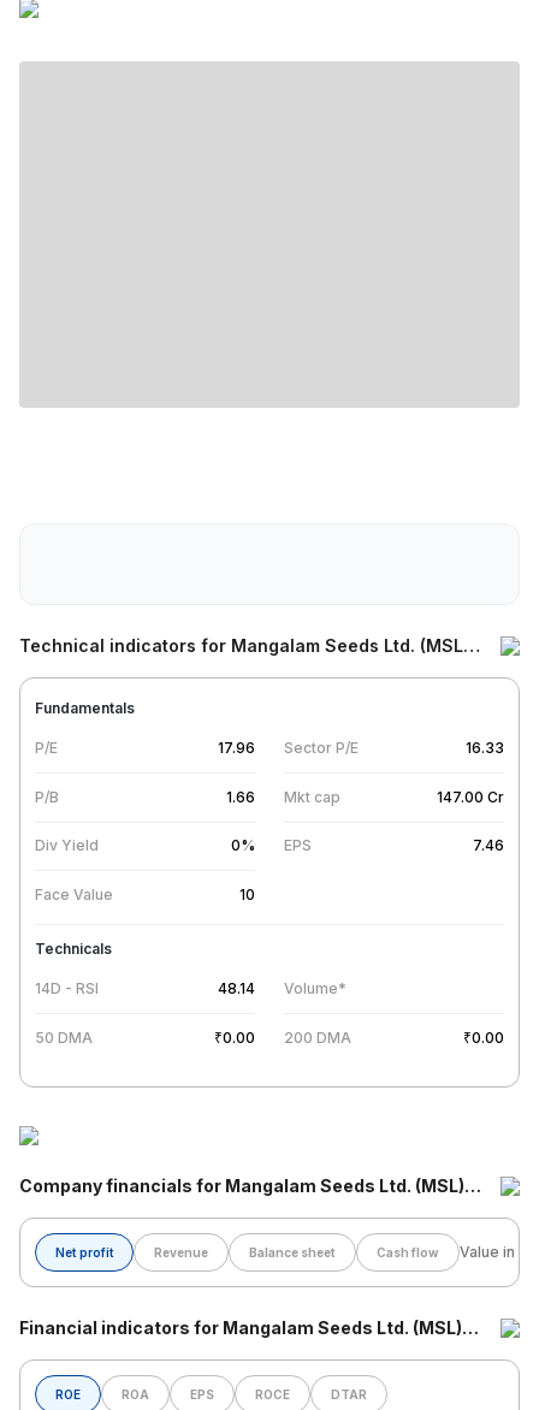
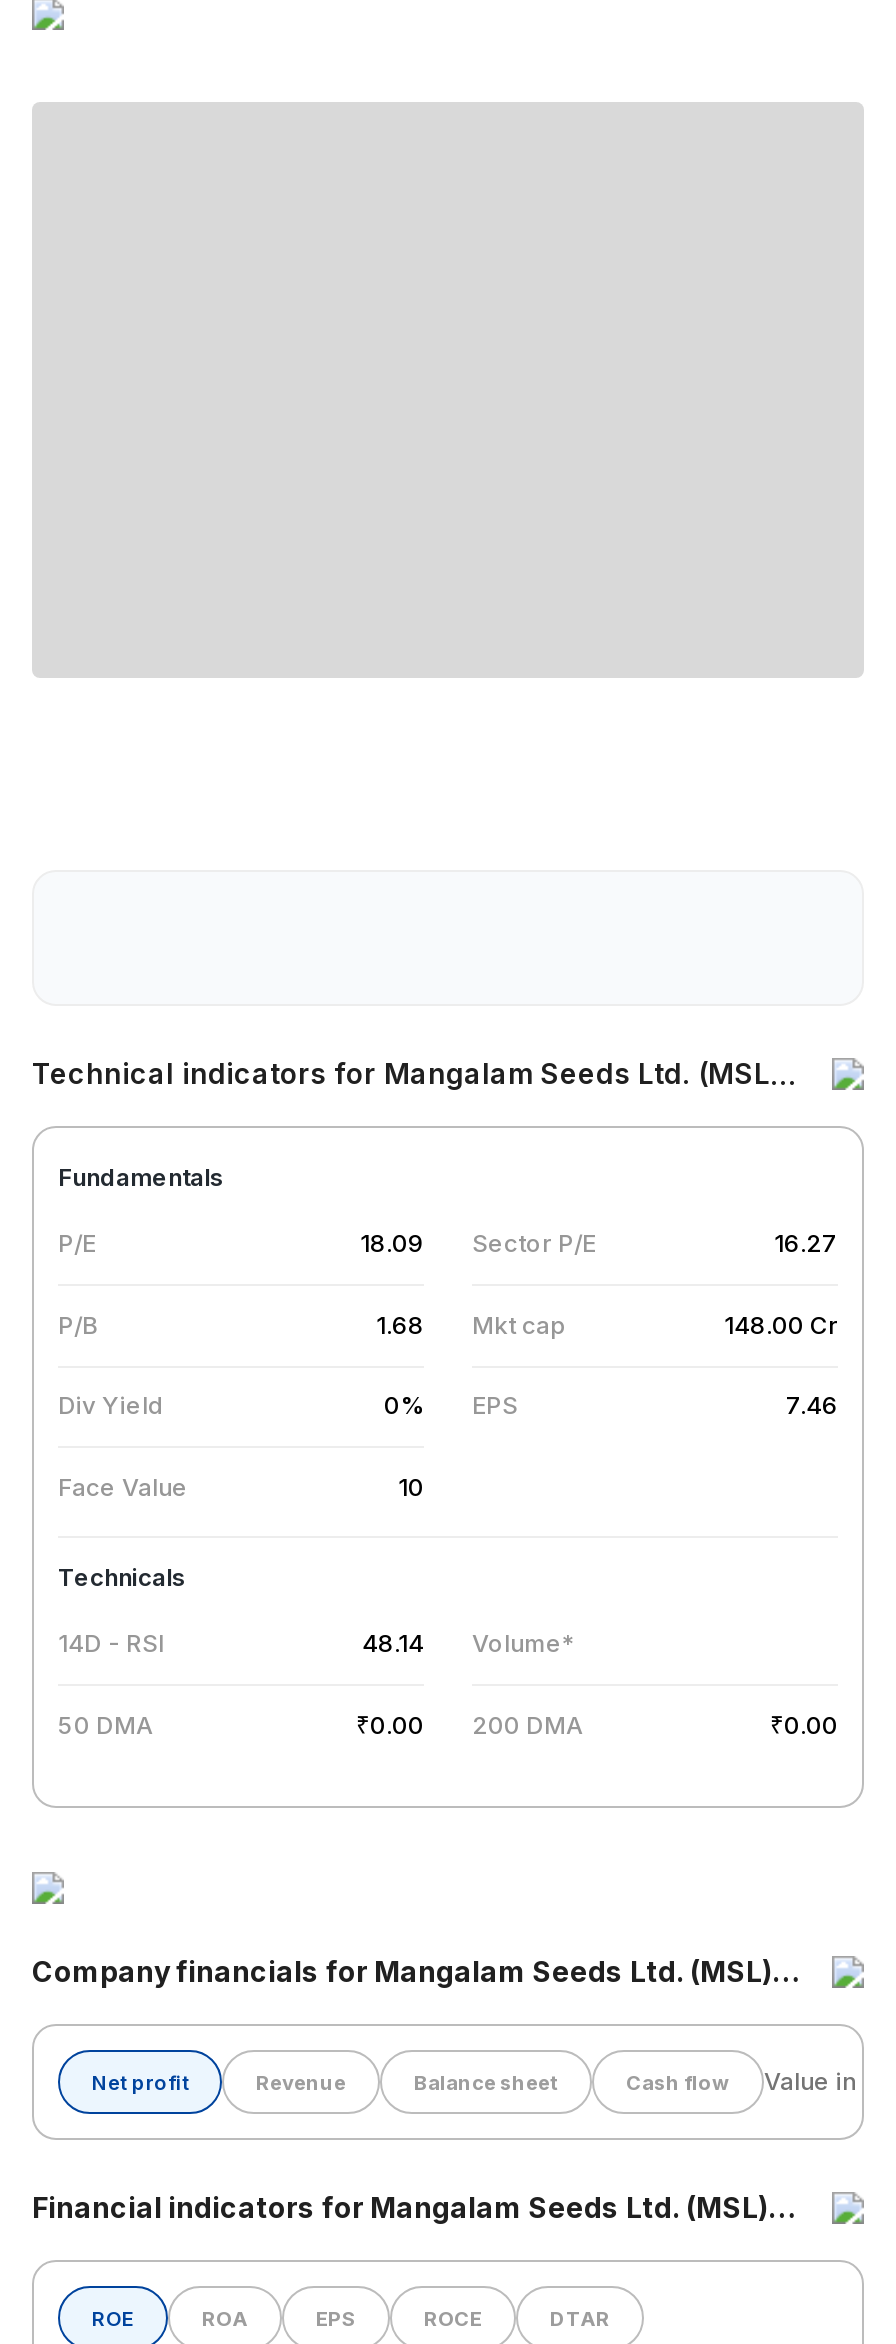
[218,739,359,757] 17.96 Sector P/E -> [360,1229,596,1259] 18.09 Sector P/E
[466,739,504,757] 16.33 -> [774,1229,838,1259] 16.27
[226,788,340,806] 1.66 Mkt cap -> [376,1310,566,1340] 1.68 Mkt cap
[437,788,504,806] 147.00 Cr -> [724,1310,838,1340] 148.00 Cr

